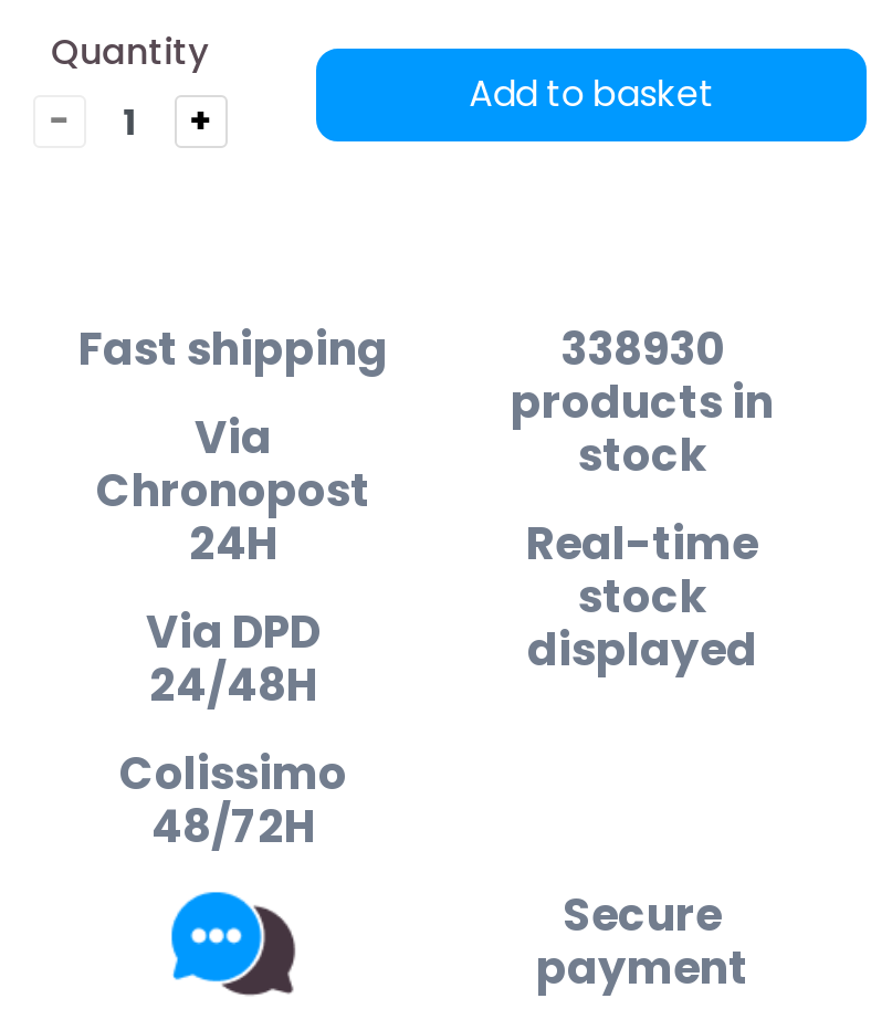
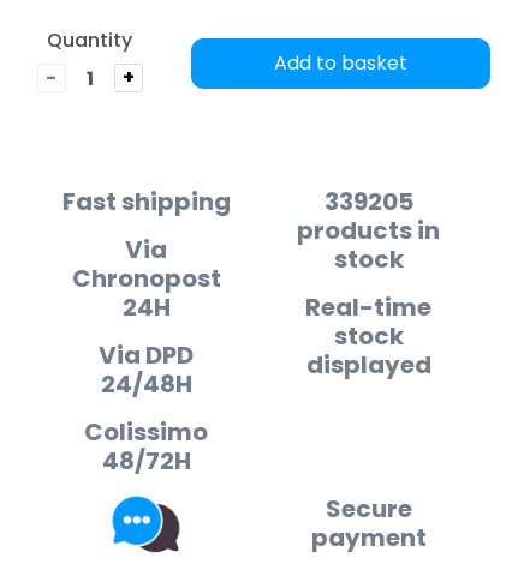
[560,318,724,380] 338930 -> [324,185,413,218] 339205

